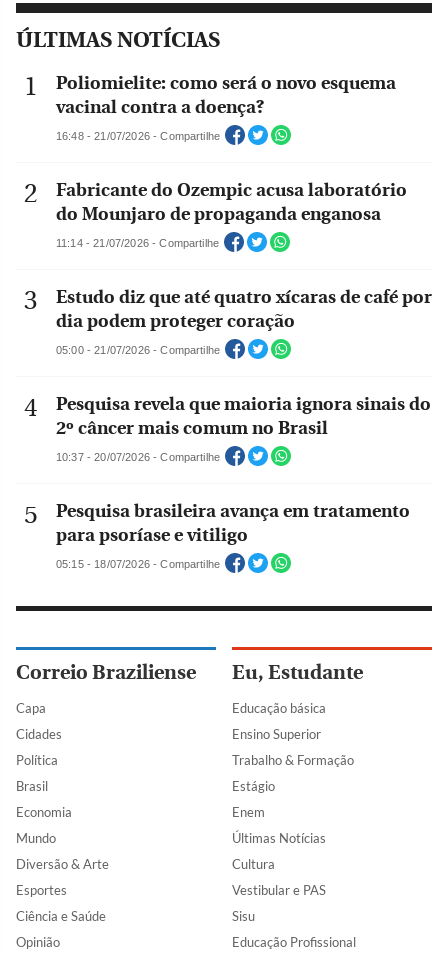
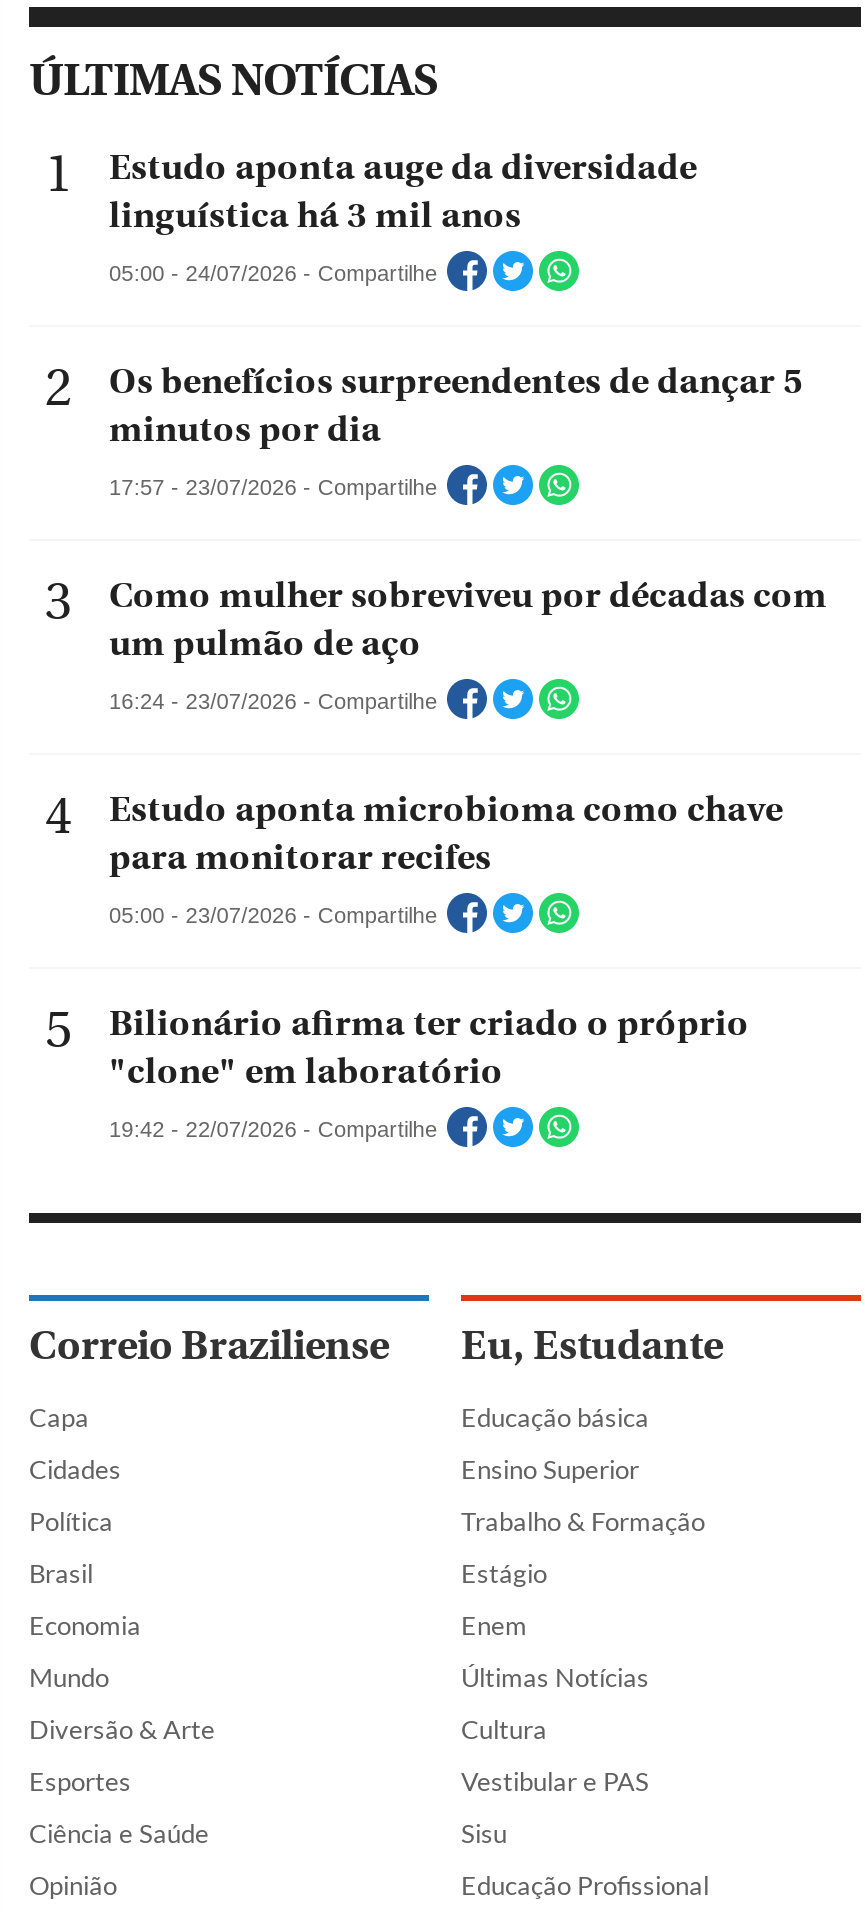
[56,73,396,118] Poliomielite: como será o novo esquema | vacinal contra a doença? -> [109,147,697,237] Estudo aponta auge da diversidade | linguística há 3 mil anos
[56,129,220,141] 16:48 - 21/07/2026 - Compartilhe -> [109,260,437,284] 05:00 - 24/07/2026 - Compartilhe
[56,180,407,225] Fabricante do Ozempic acusa laboratório | do Mounjaro de propaganda enganosa -> [109,361,803,451] Os benefícios surpreendentes de dançar 5 | minutos por dia
[56,236,219,248] 11:14 - 21/07/2026 - Compartilhe -> [109,474,437,498] 17:57 - 23/07/2026 - Compartilhe
[56,287,432,332] Estudo diz que até quatro xícaras de café por | dia podem proteger coração -> [109,575,827,665] Como mulher sobreviveu por décadas com | um pulmão de aço
[56,343,220,355] 05:00 - 21/07/2026 - Compartilhe -> [109,688,437,712] 16:24 - 23/07/2026 - Compartilhe
[56,394,431,439] Pesquisa revela que maioria ignora sinais do | 2º câncer mais comum no Brasil -> [109,789,783,879] Estudo aponta microbioma como chave | para monitorar recifes
[56,450,220,462] 10:37 - 20/07/2026 - Compartilhe -> [109,902,437,926] 05:00 - 23/07/2026 - Compartilhe
[56,501,410,546] Pesquisa brasileira avança em tratamento | para psoríase e vitiligo -> [109,1003,749,1093] Bilionário afirma ter criado o próprio | "clone" em laboratório
[56,557,220,569] 05:15 - 18/07/2026 - Compartilhe -> [109,1116,437,1140] 19:42 - 22/07/2026 - Compartilhe

